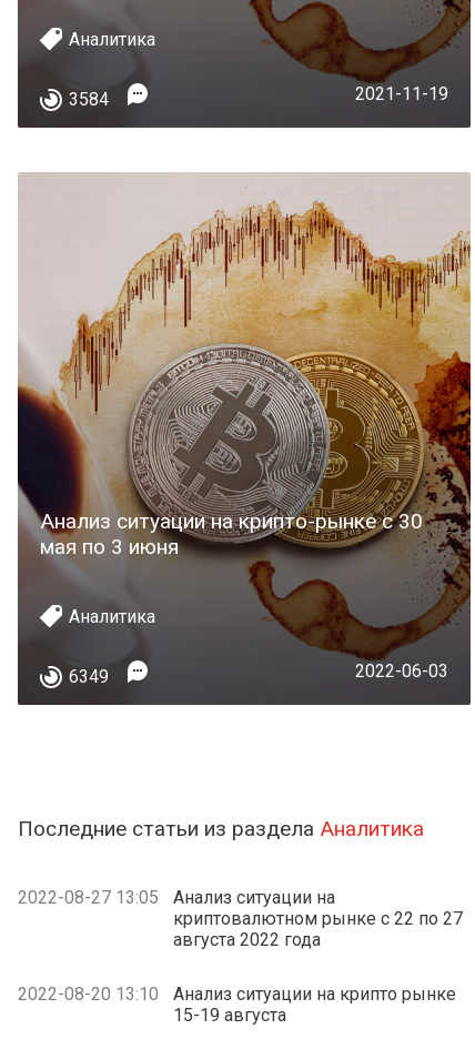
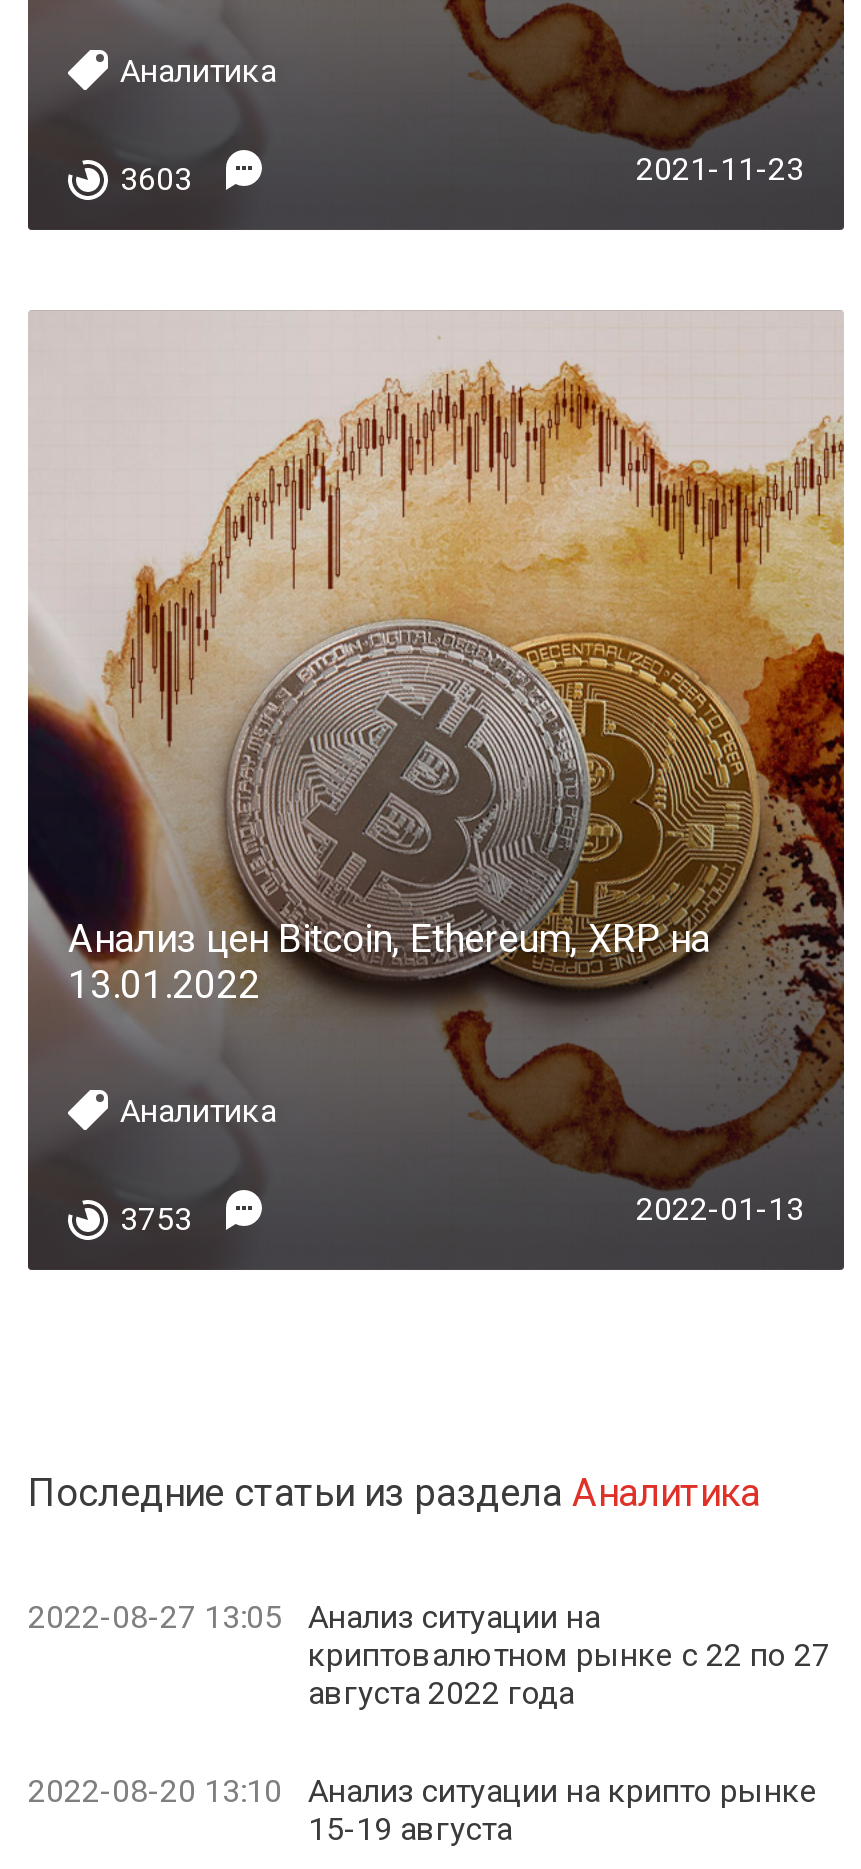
[69,89,109,110] 3584 -> [120,161,192,199] 3603
[355,84,448,105] 2021-11-19 -> [636,151,804,189] 2021-11-23
[40,509,423,560] Анализ ситуации на крипто-рынке с 30 | мая по 3 июня -> [68,917,710,1009] Анализ цен Bitcoin, Ethereum, XRP на | 13.01.2022
[69,661,448,688] 6349 | 2022-06-03 -> [120,1191,804,1239] 3753 | 2022-01-13

